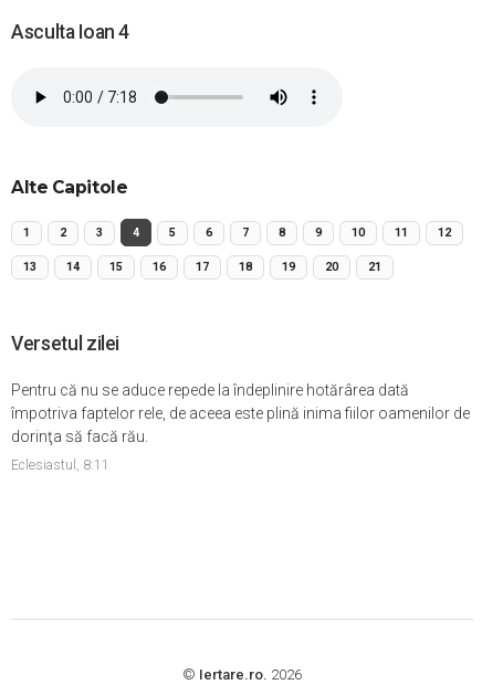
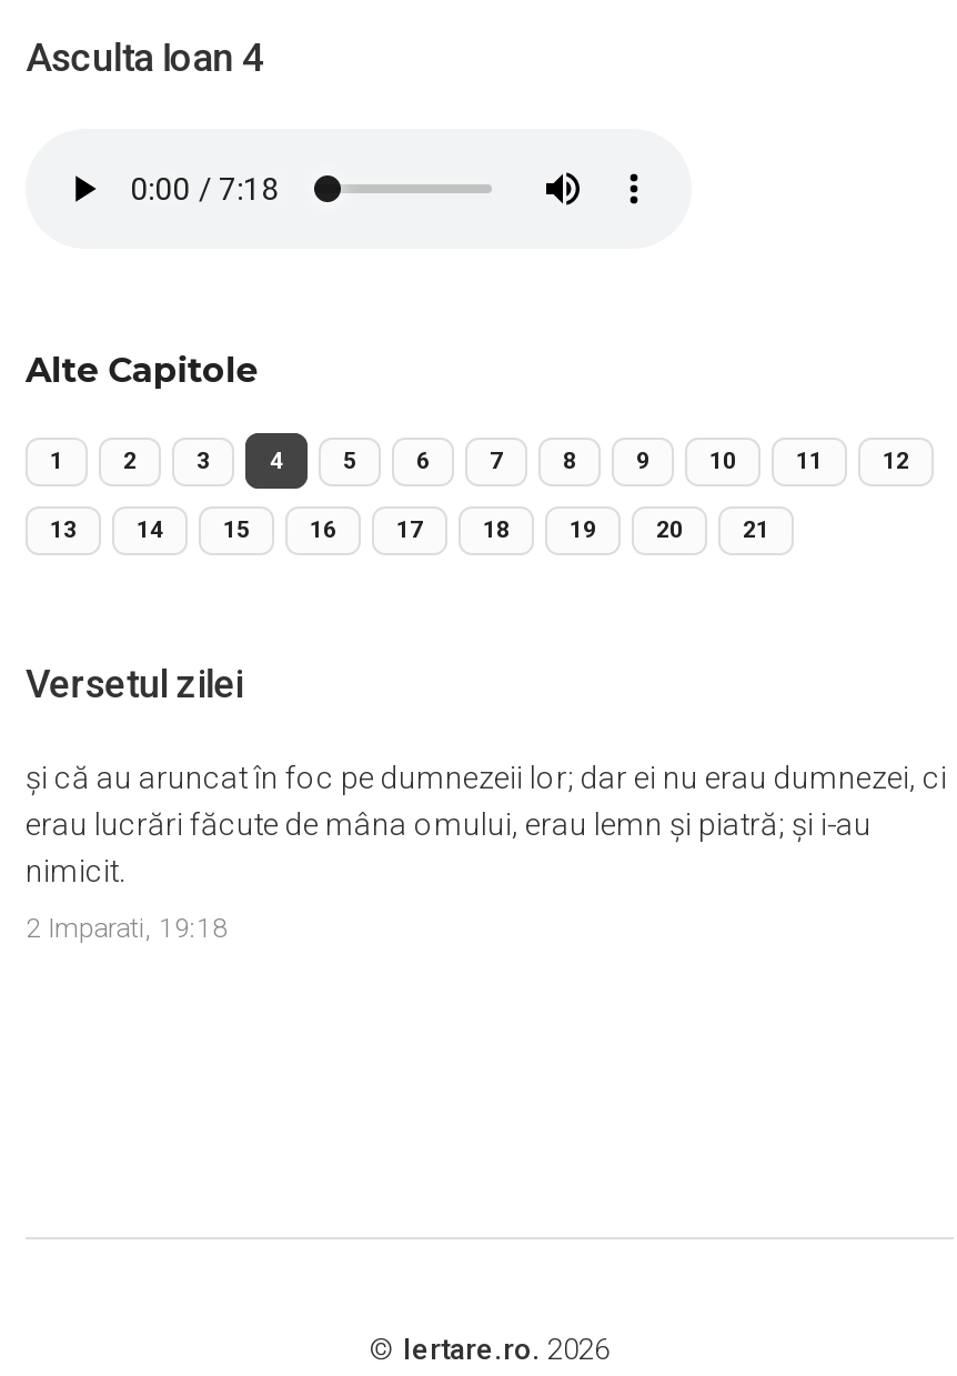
[11,381,470,445] Pentru că nu se aduce repede la îndeplinire hotărârea dată | împotriva faptelor rele, de aceea este plină inima fiilor oamenilor de | dorinţa să facă rău. -> [26,760,947,888] şi că au aruncat în foc pe dumnezeii lor; dar ei nu erau dumnezei, ci | erau lucrări făcute de mâna omului, erau lemn şi piatră; şi i-au | nimicit.
[11,457,109,473] Eclesiastul, 8:11 -> [26,913,228,944] 2 Imparati, 19:18

